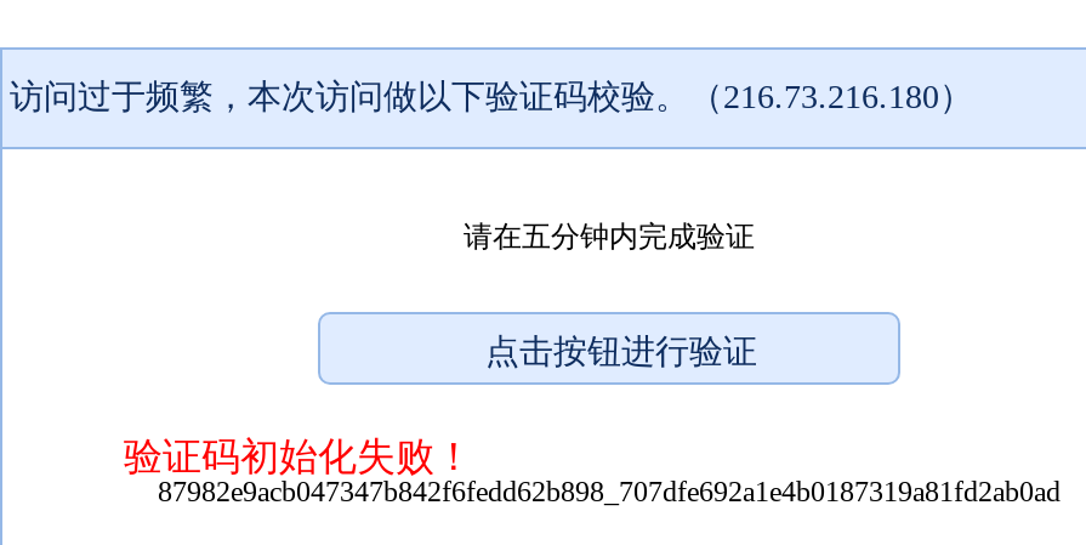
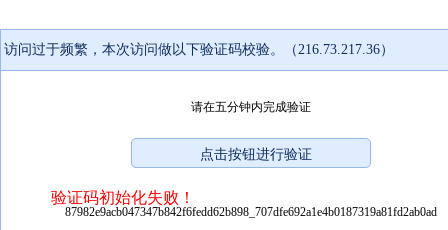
[10,78,973,115] 访问过于频繁，本次访问做以下验证码校验。（216.73.216.180） -> [4,42,394,57] 访问过于频繁，本次访问做以下验证码校验。（216.73.217.36）

